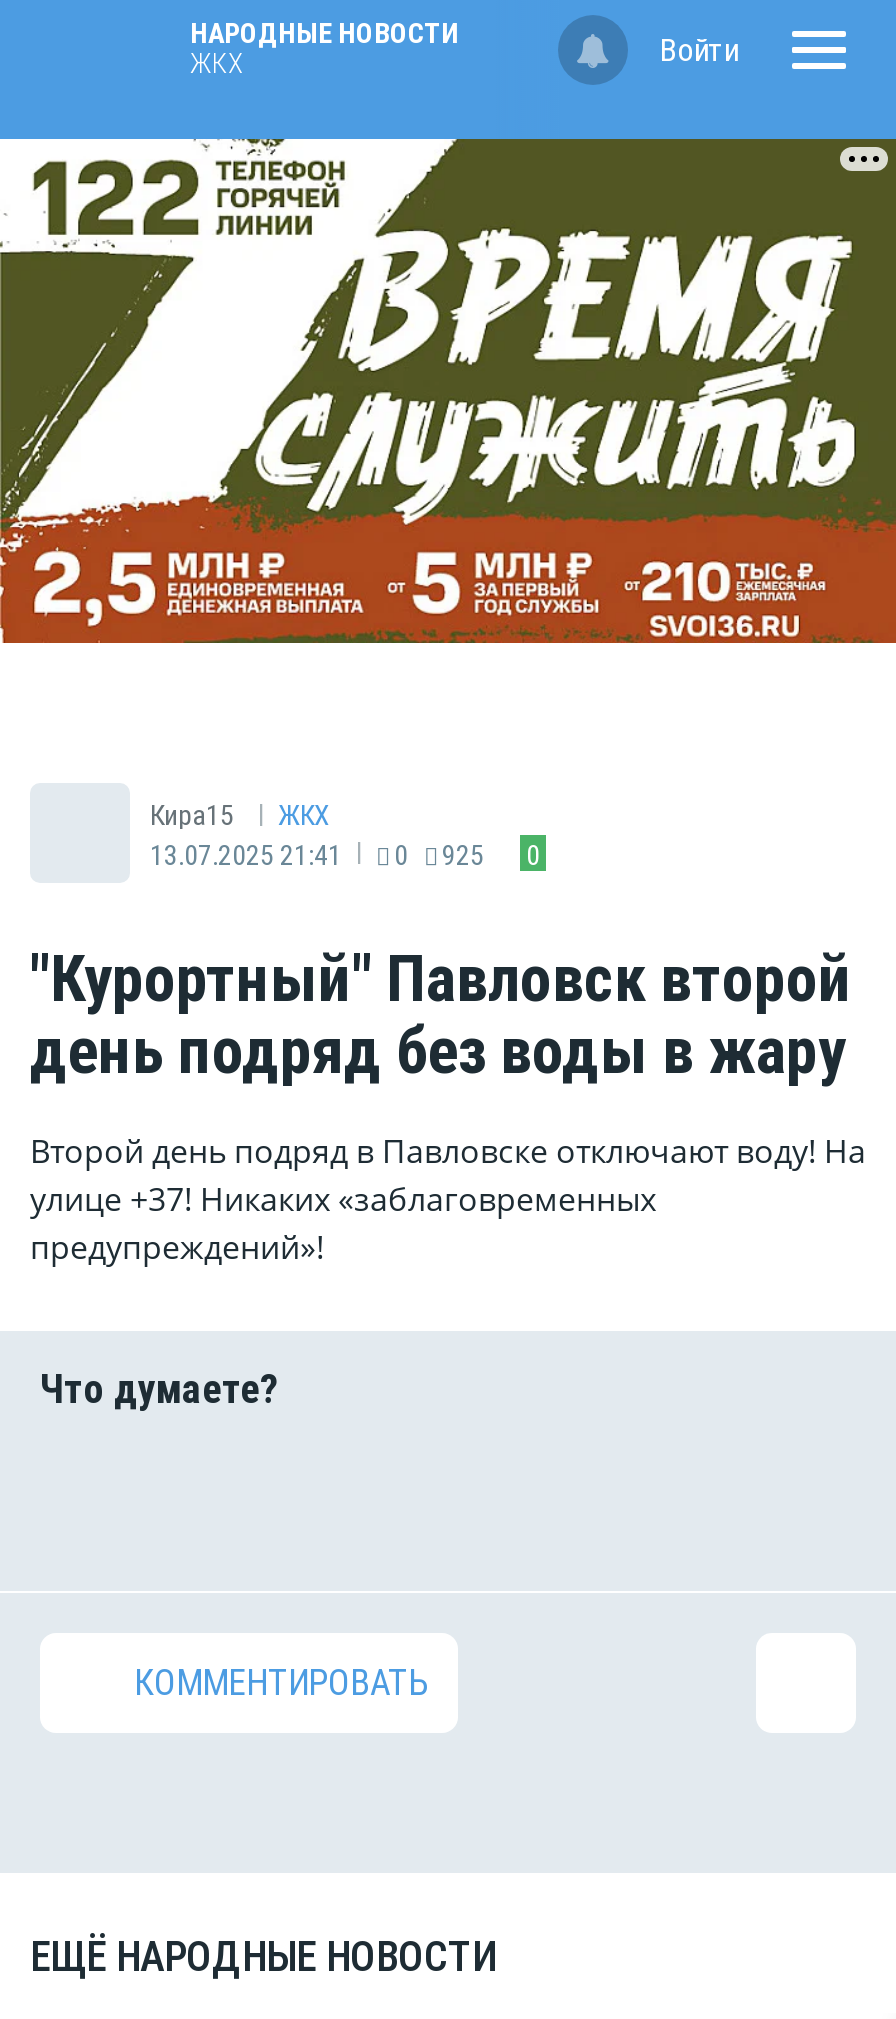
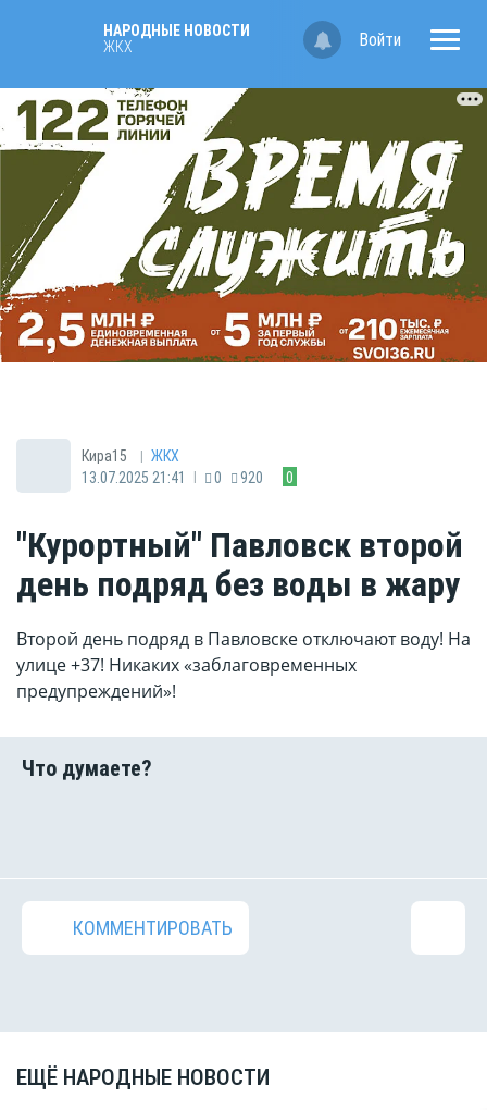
[442,838,484,870] 925 -> [240,469,263,486] 920

